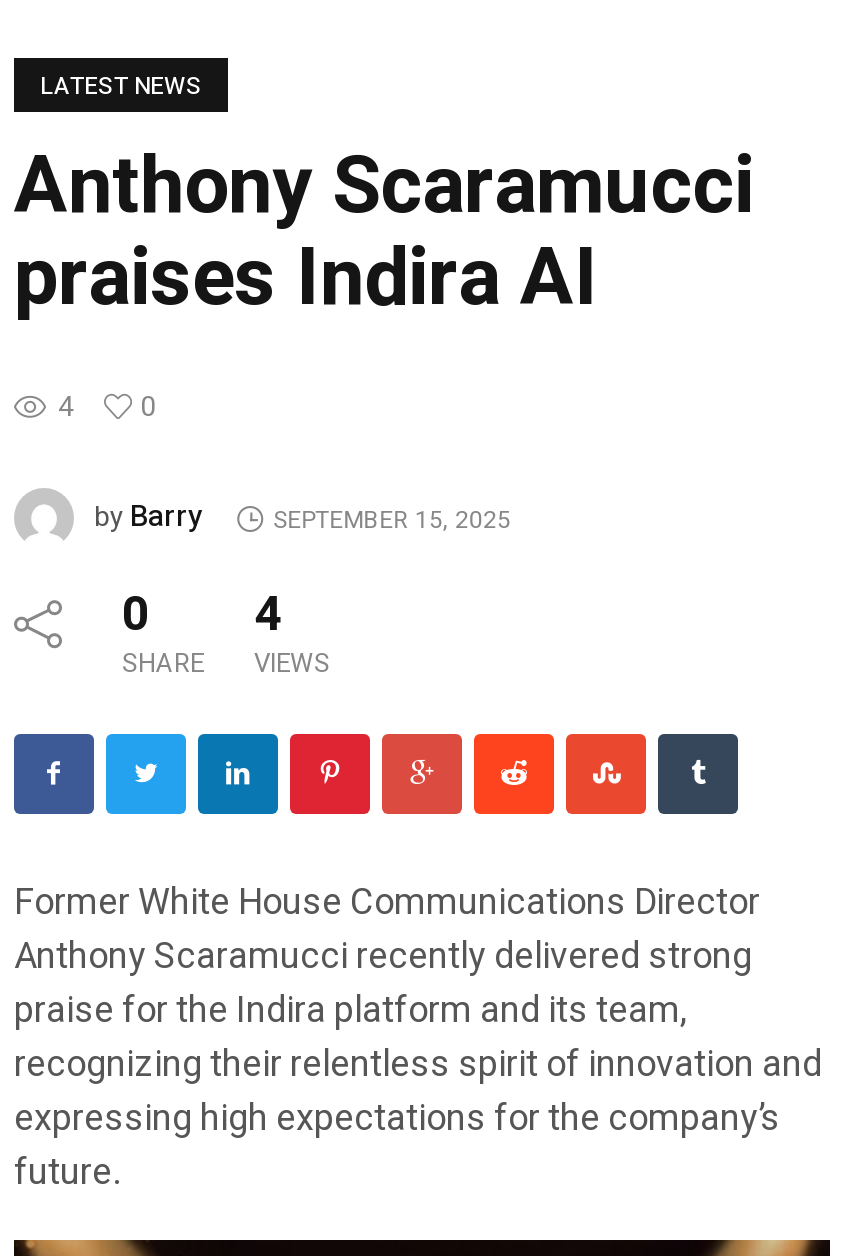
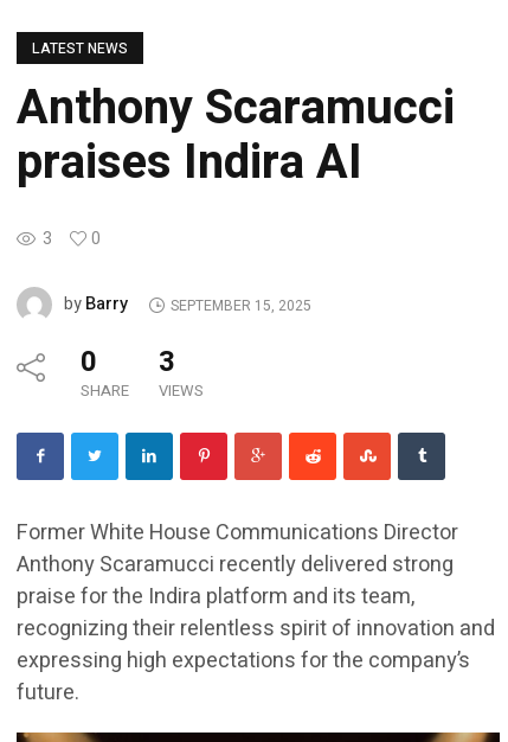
[58,385,156,427] 4 0 -> [43,226,101,251] 3 0
[122,581,282,651] 0 4 -> [81,342,175,383] 0 3

